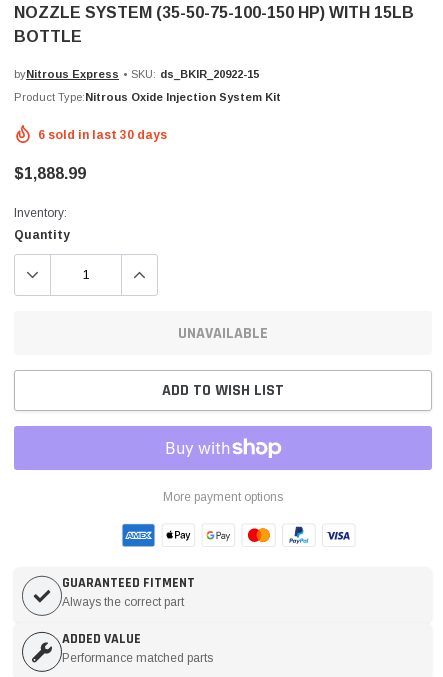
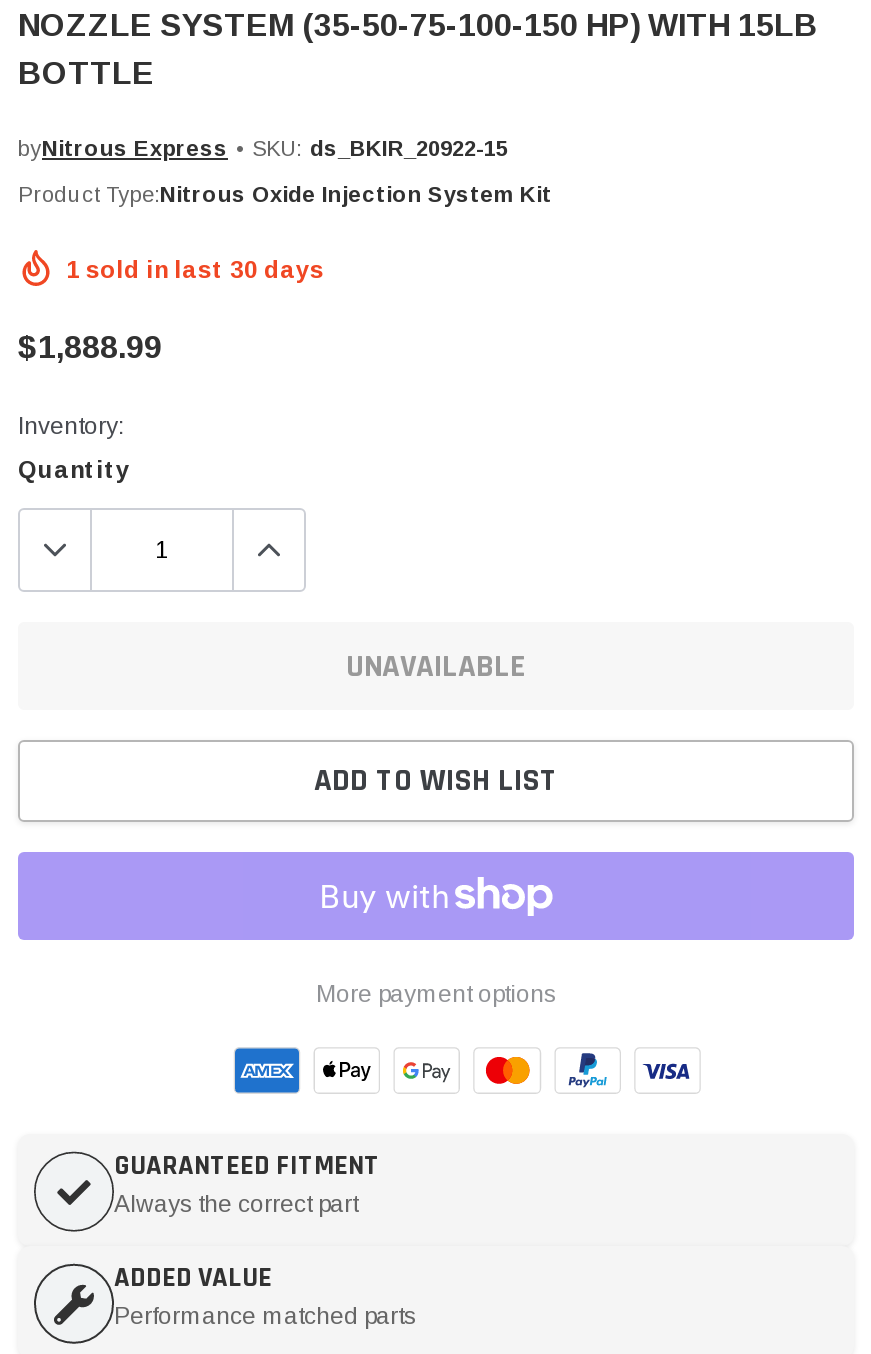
[38,128,167,142] 6 sold in last 30 days -> [66,256,324,284] 1 sold in last 30 days

